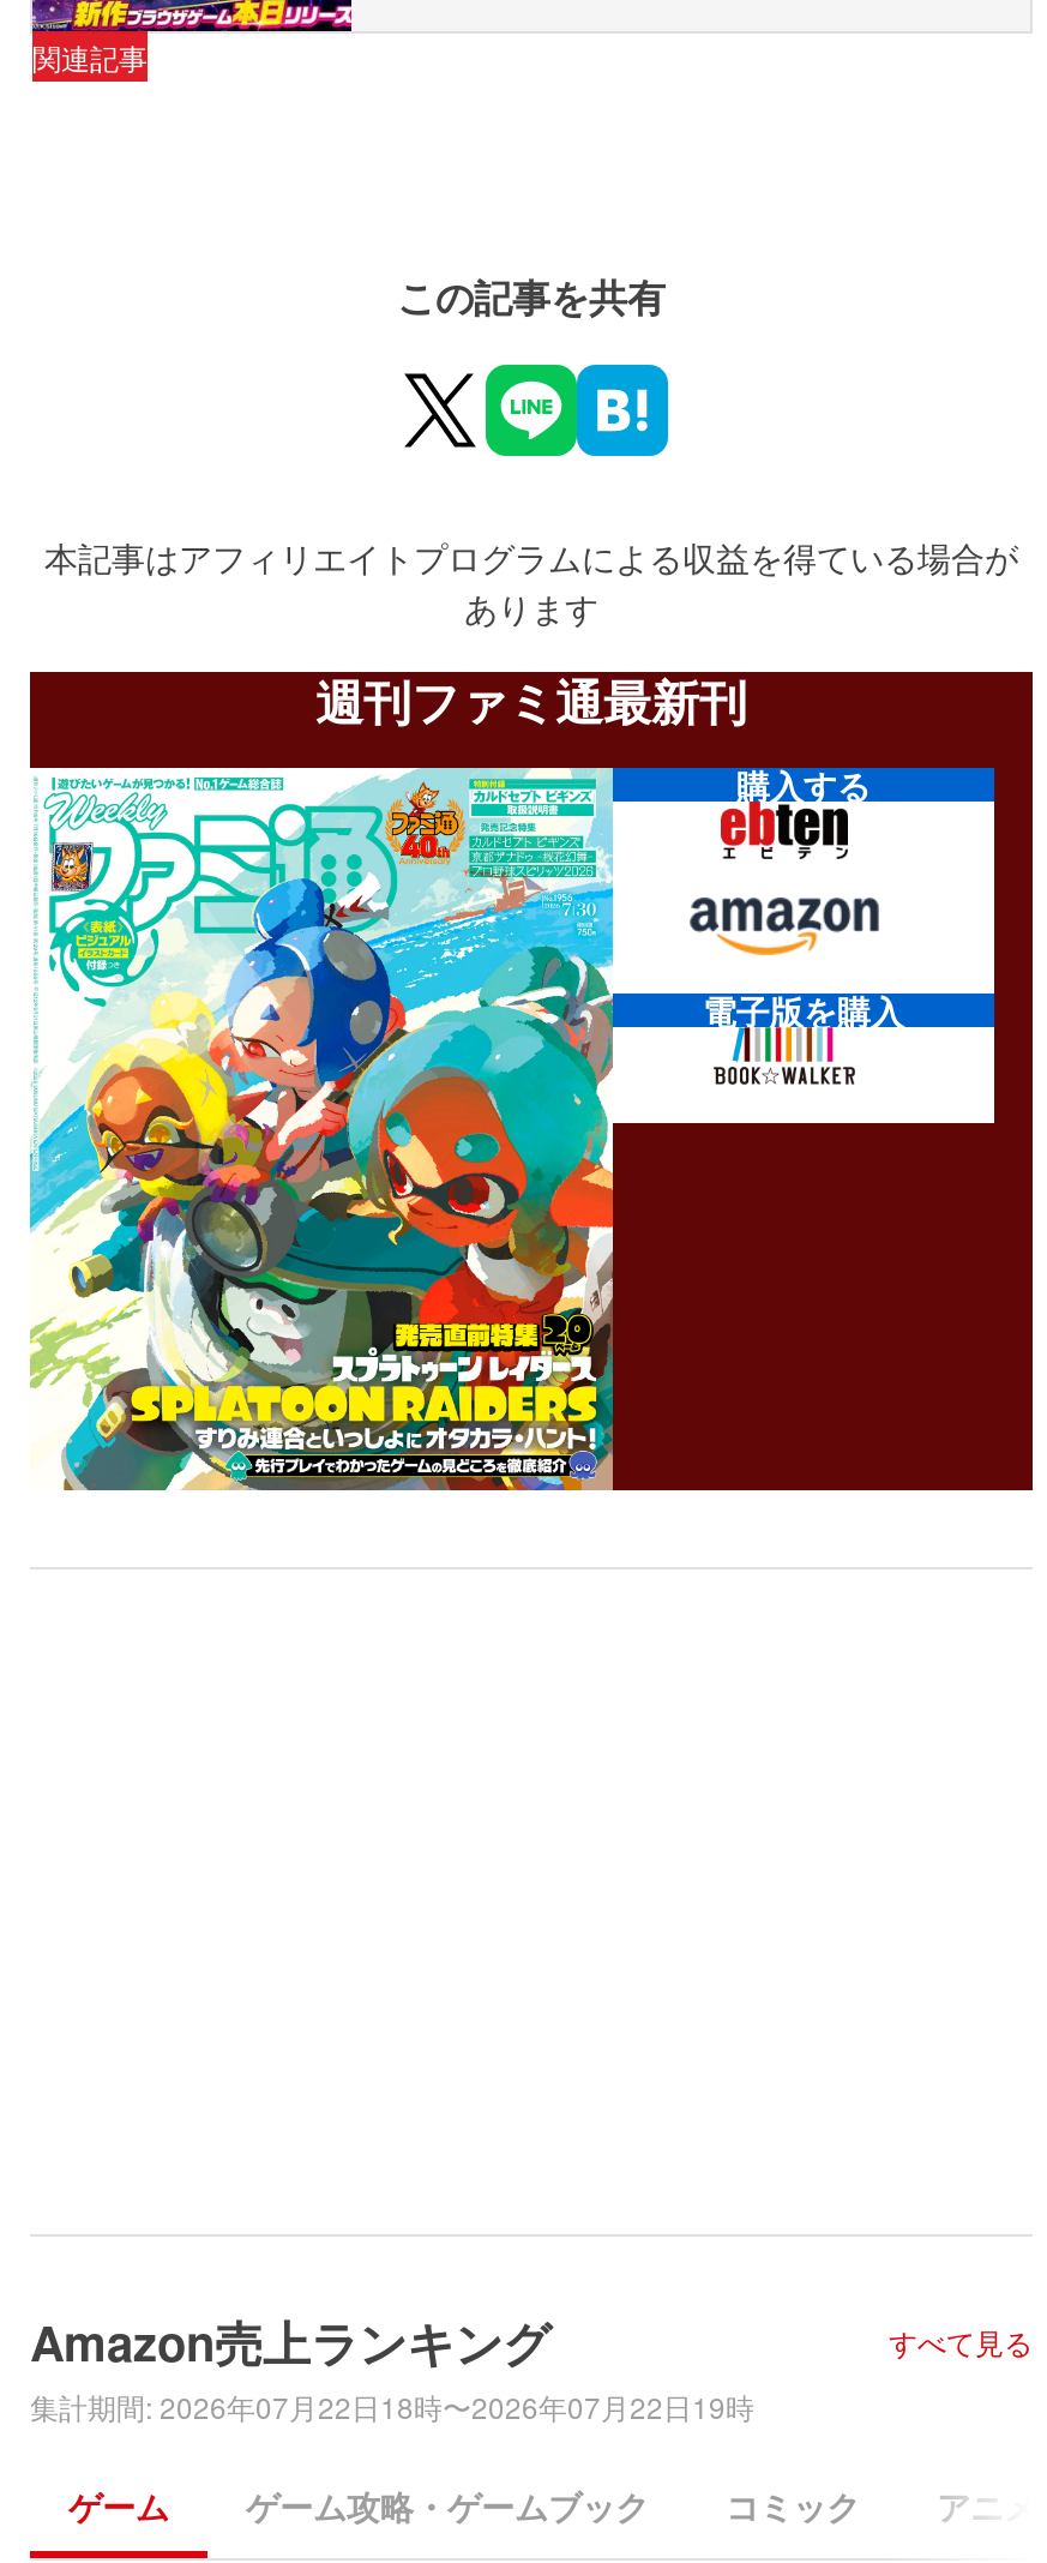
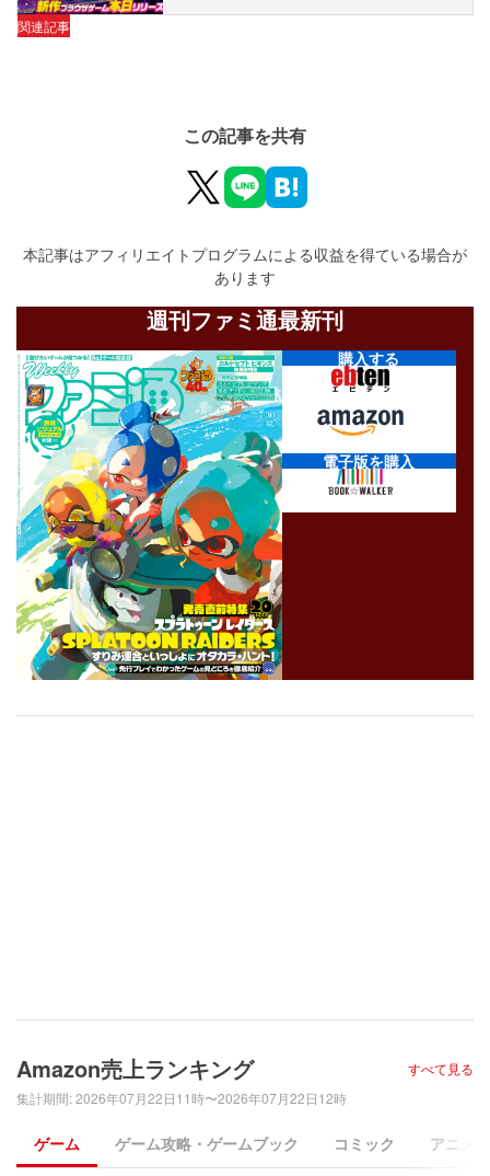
[30,2385,754,2425] 集計期間: 2026年07月22日18時〜2026年07月22日19時 -> [16,1088,347,1107] 集計期間: 2026年07月22日11時〜2026年07月22日12時

